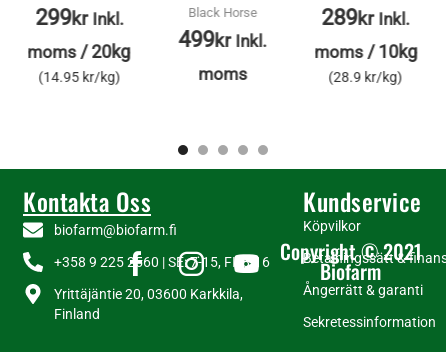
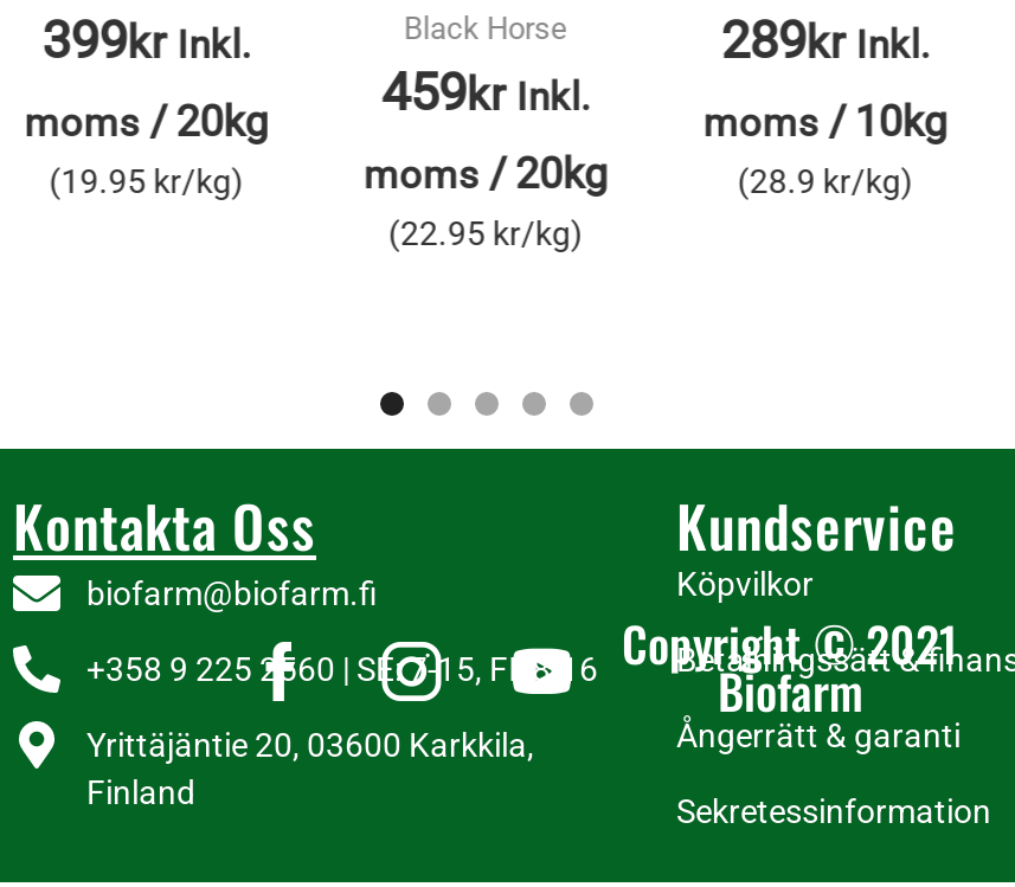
[35,5,123,30] 299kr Inkl. -> [42,12,250,71] 399kr Inkl.
[178,27,266,84] 499kr Inkl. | moms -> [364,64,608,253] 459kr Inkl. | moms /20kg | (22.95 kr/kg)
[38,69,120,85] (14.95 kr/kg) -> [49,163,243,201] (19.95 kr/kg)

